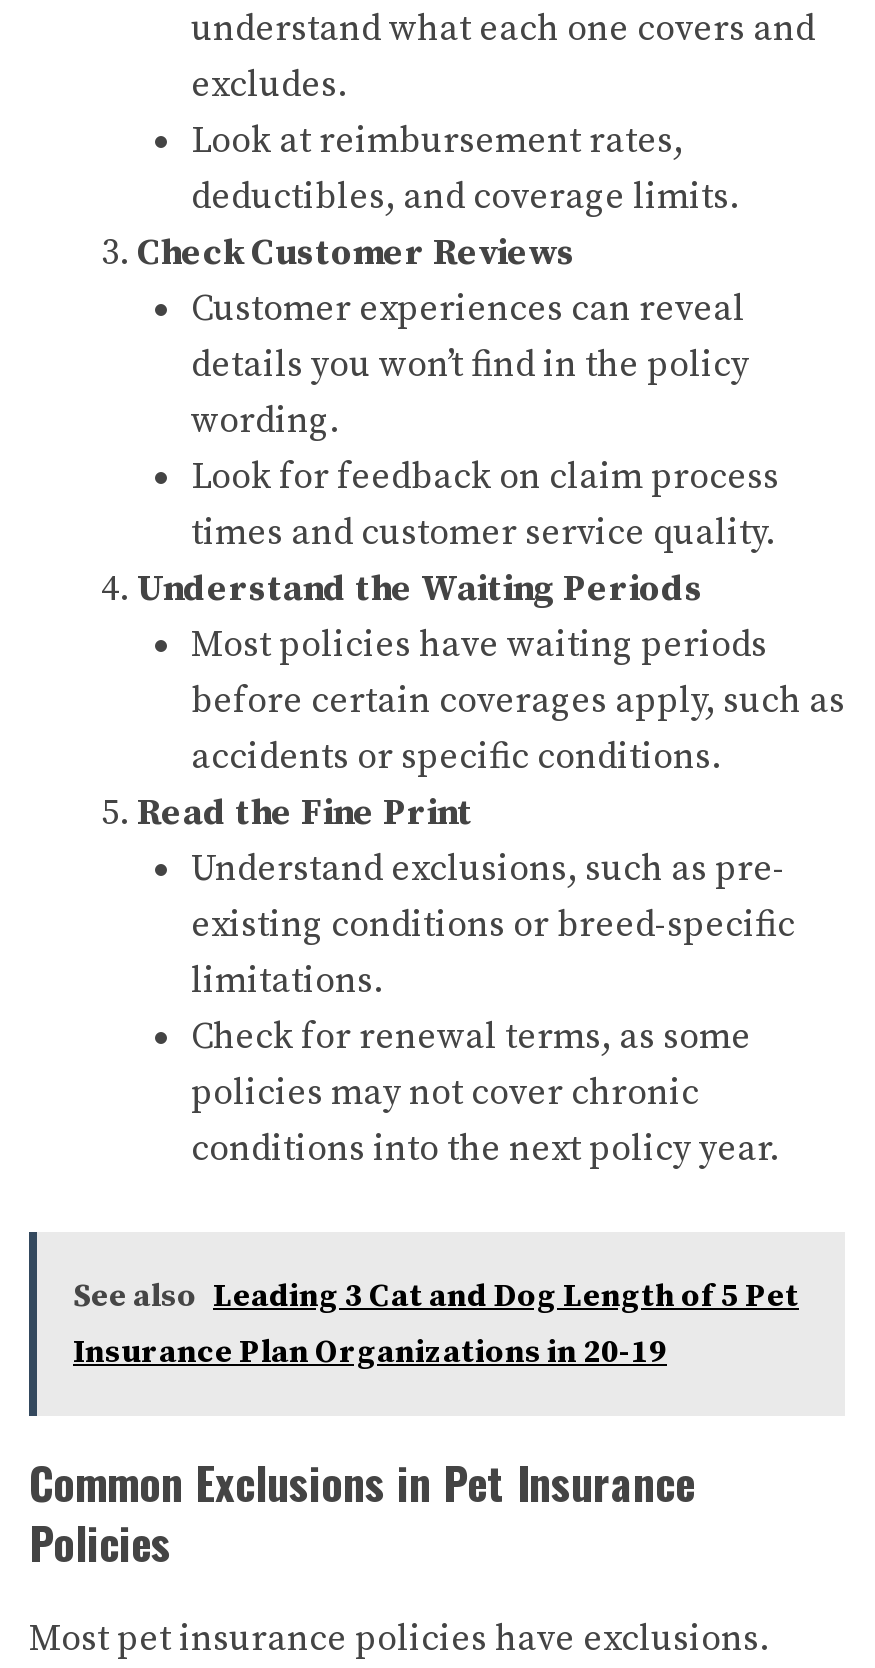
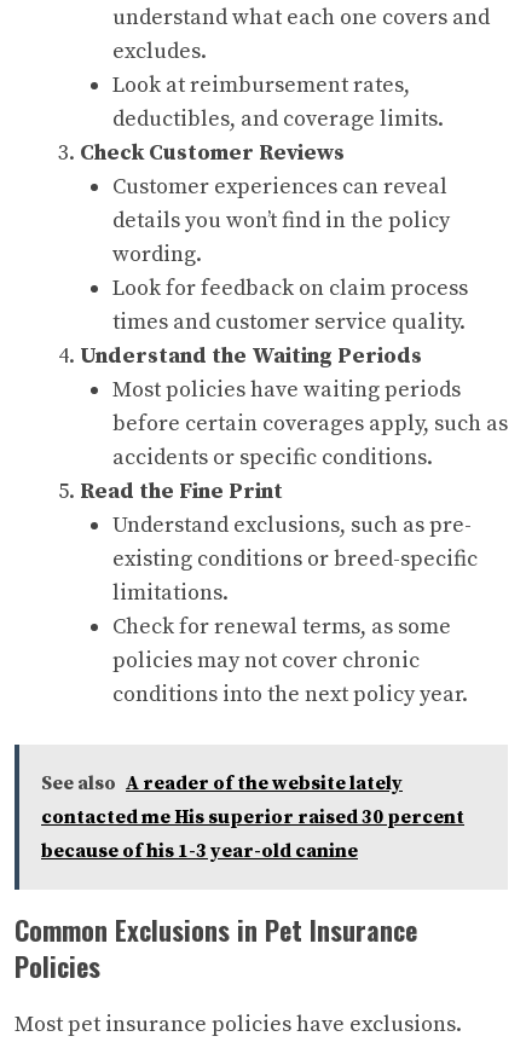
[73,1276,799,1372] See also Leading 3 Cat and Dog Length of 5 Pet | Insurance Plan Organizations in 20-19 -> [41,771,464,863] See also A reader of the website lately | contacted me His superior raised 30 percent | because of his 1-3 year-old canine

